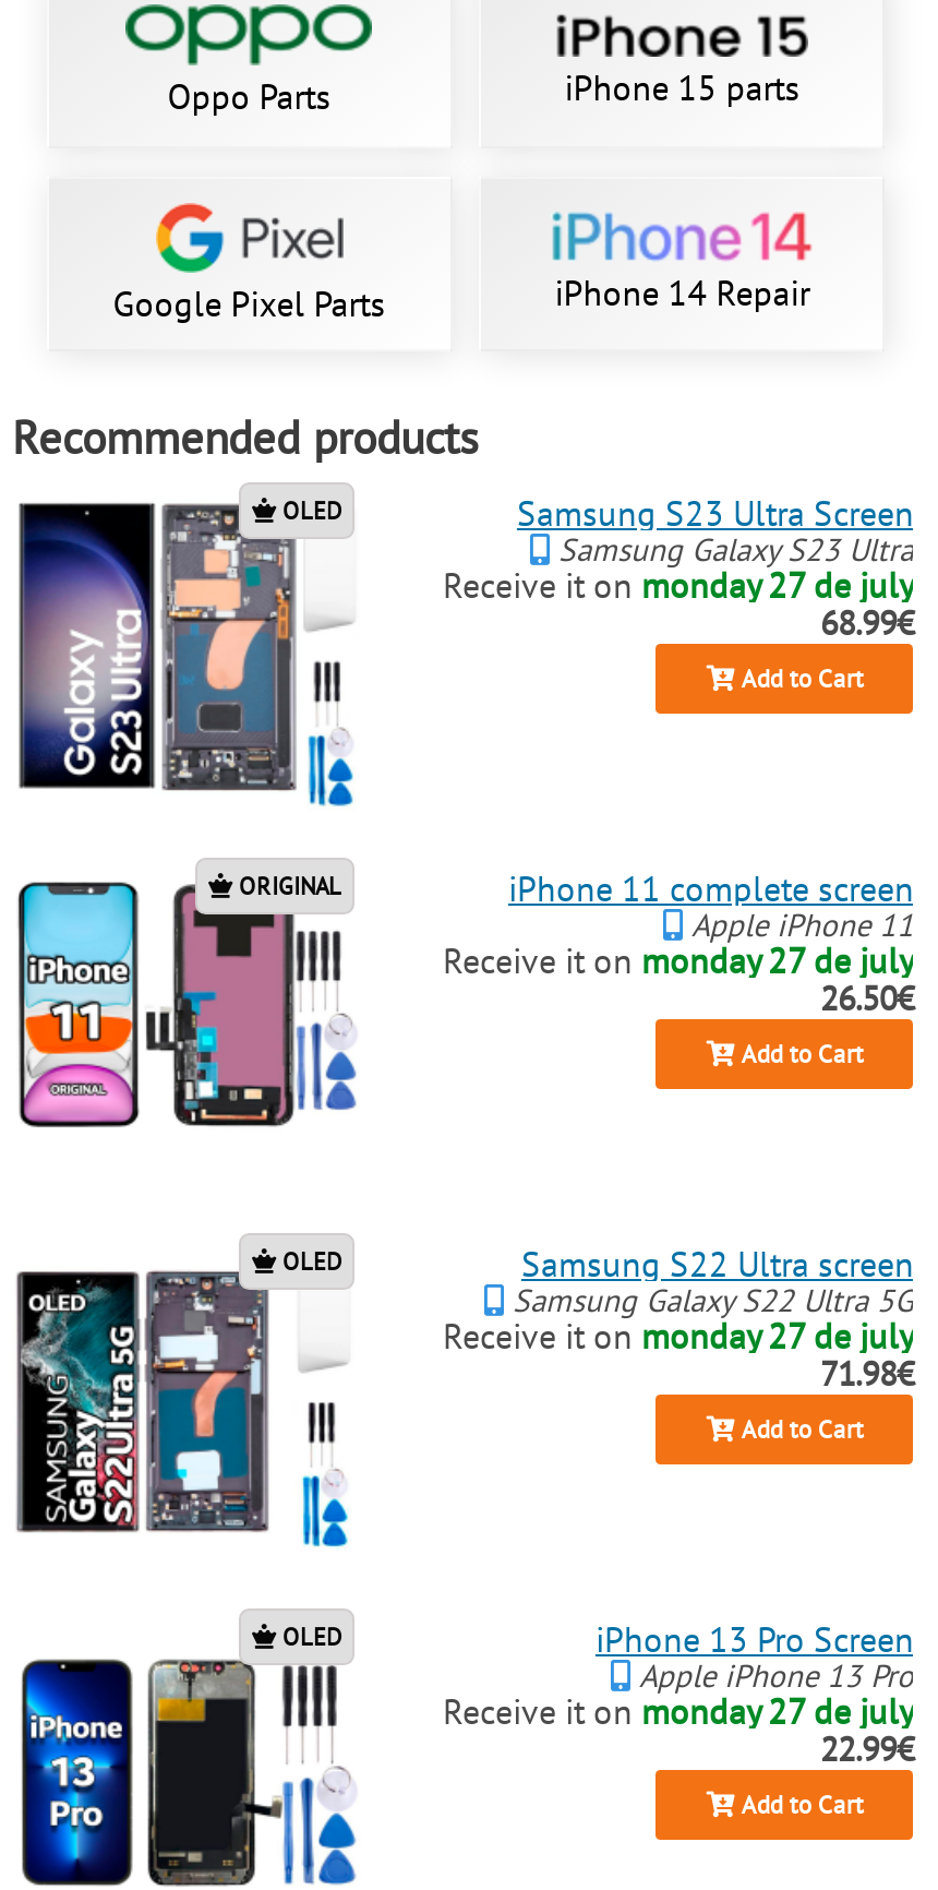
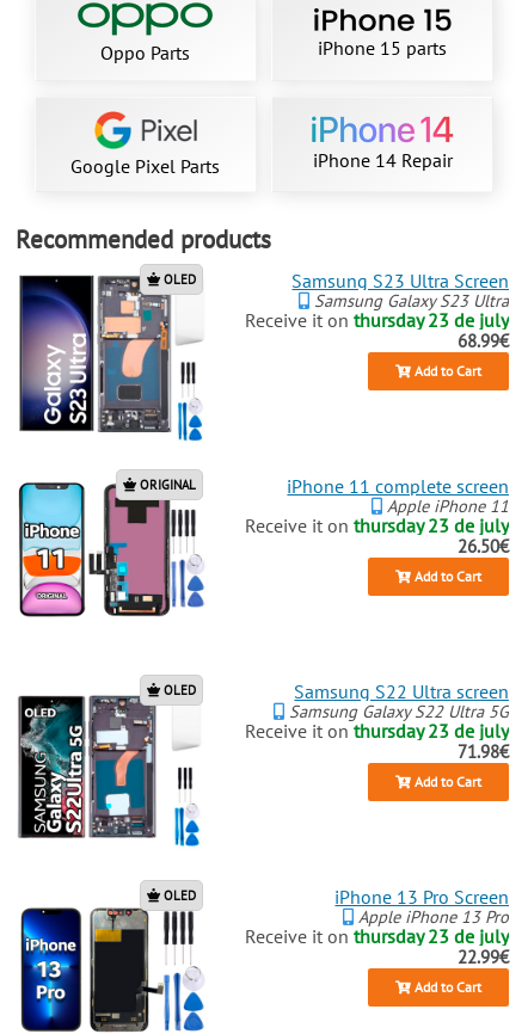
[443,562,914,606] Receive it onmonday 27 de july -> [245,308,509,332] Receive it onthursday 23 de july
[443,938,914,981] Receive it on monday 27 de july -> [245,513,509,537] Receive it on thursday 23 de july
[443,1313,914,1357] Receive it on monday 27 de july -> [245,718,509,742] Receive it on thursday 23 de july
[443,1689,914,1732] Receive it on monday 27 de july -> [245,924,509,948] Receive it on thursday 23 de july

